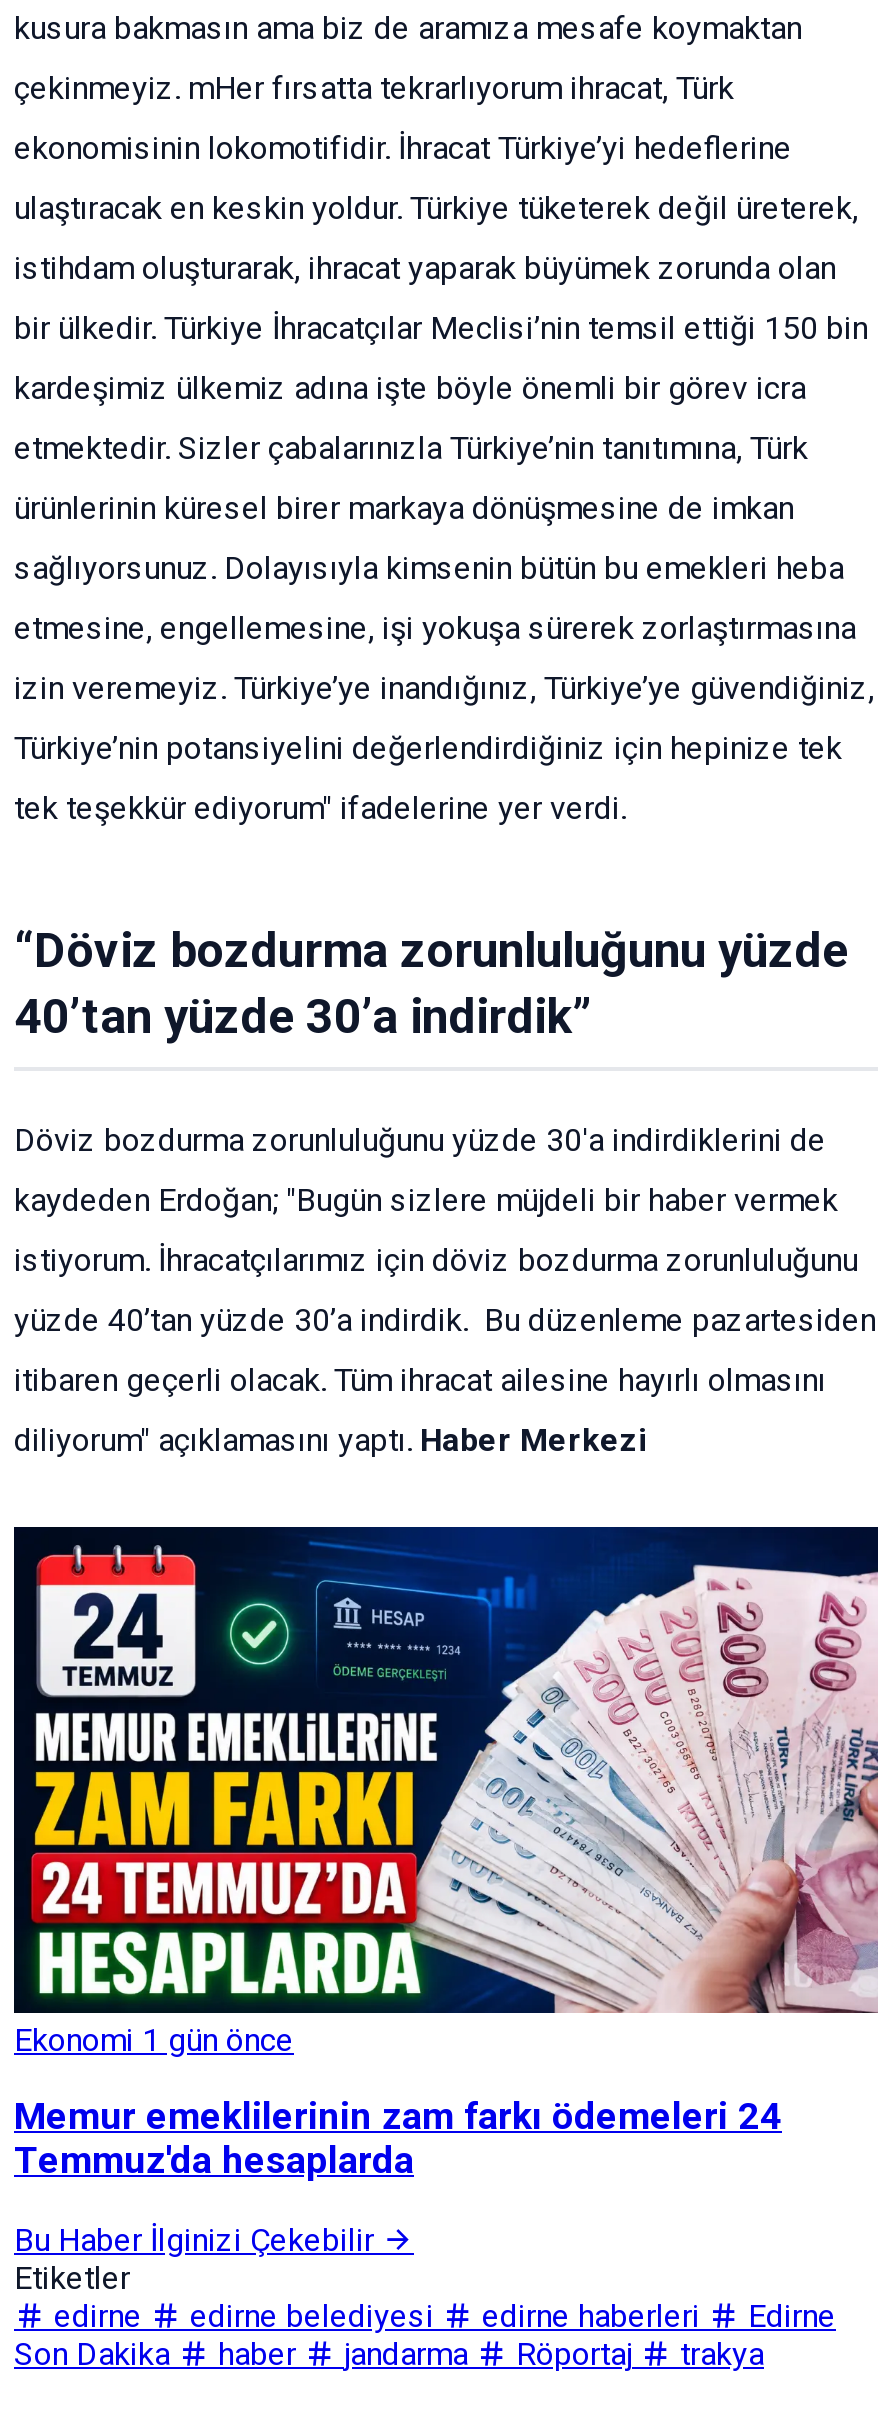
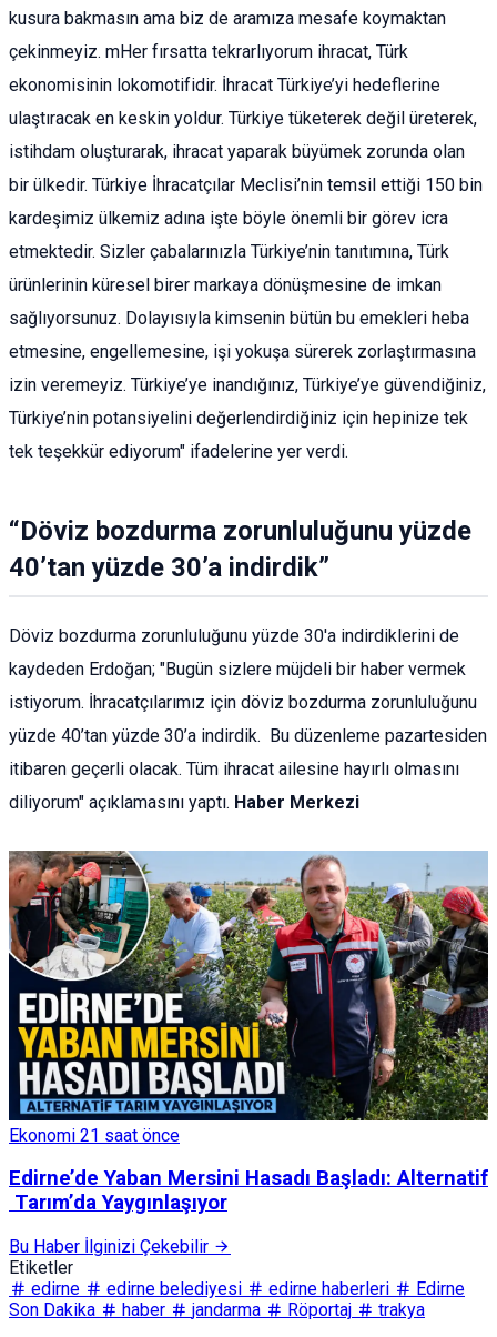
[12,1525,880,2058] [image] | Ekonomi 1 gün önce -> [8,850,489,1146] [image] | Ekonomi 21 saat önce
[14,2096,782,2184] Memur emeklilerinin zam farkı ödemeleri 24 | Temmuz'da hesaplarda -> [9,1166,488,1215] Edirne’de Yaban Mersini Hasadı Başladı: Alternatif | Tarım’da Yaygınlaşıyor

